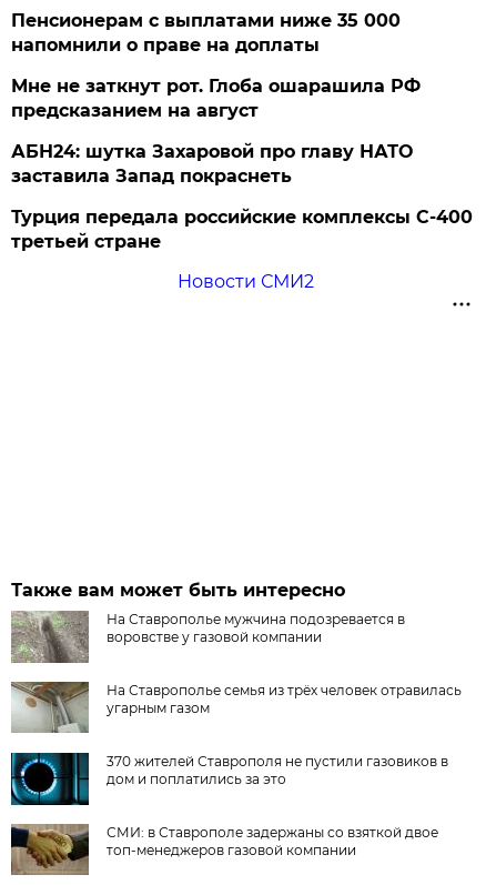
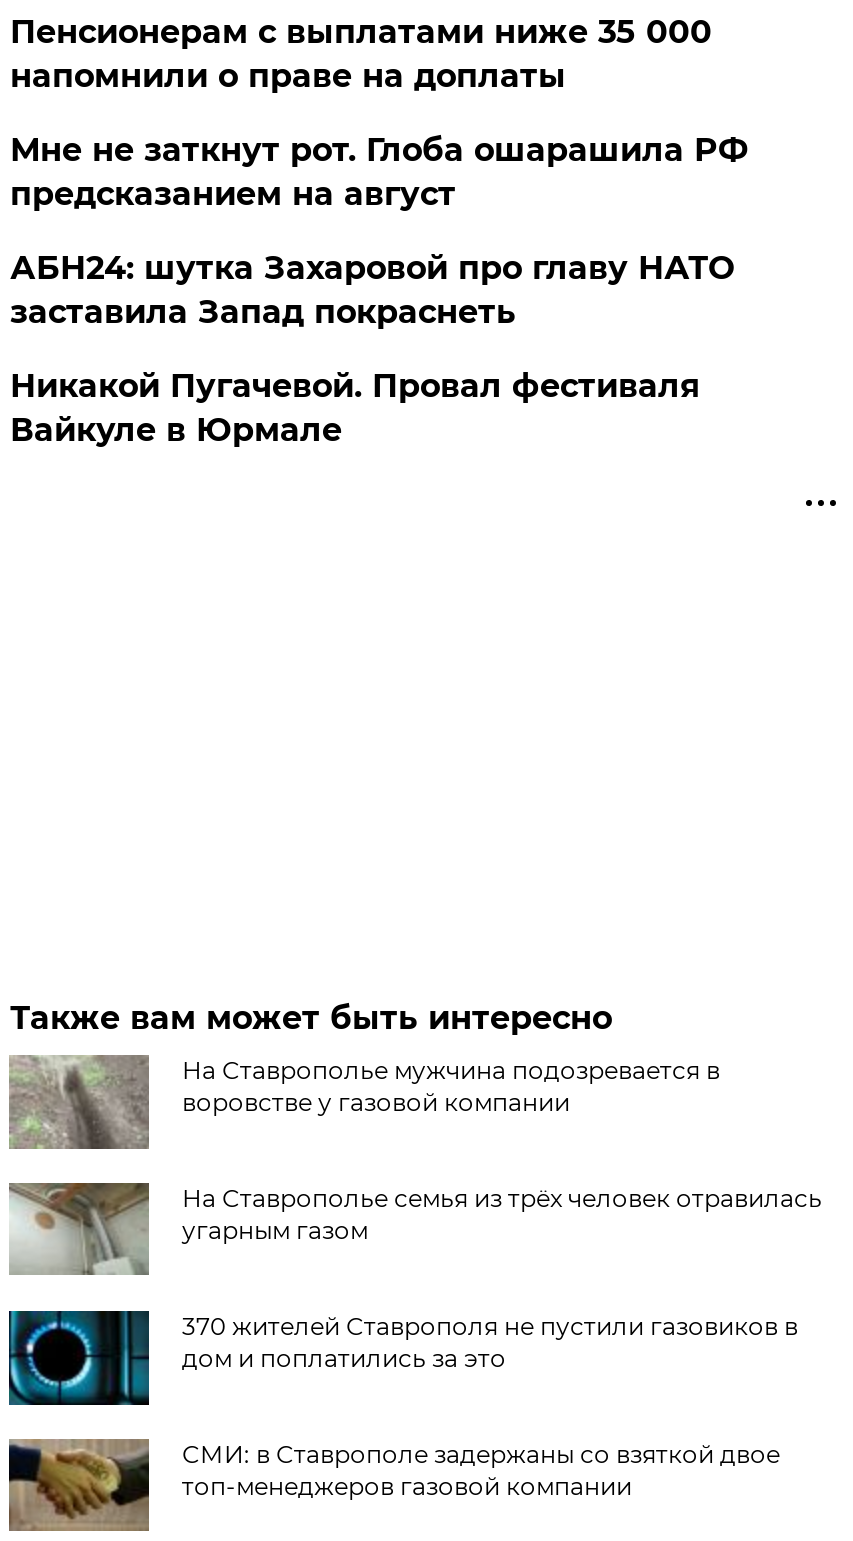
[12,207,473,292] Турция передала российские комплексы С-400 | третьей стране | Новости СМИ2 -> [10,367,700,449] Никакой Пугачевой. Провал фестиваля | Вайкуле в Юрмале

